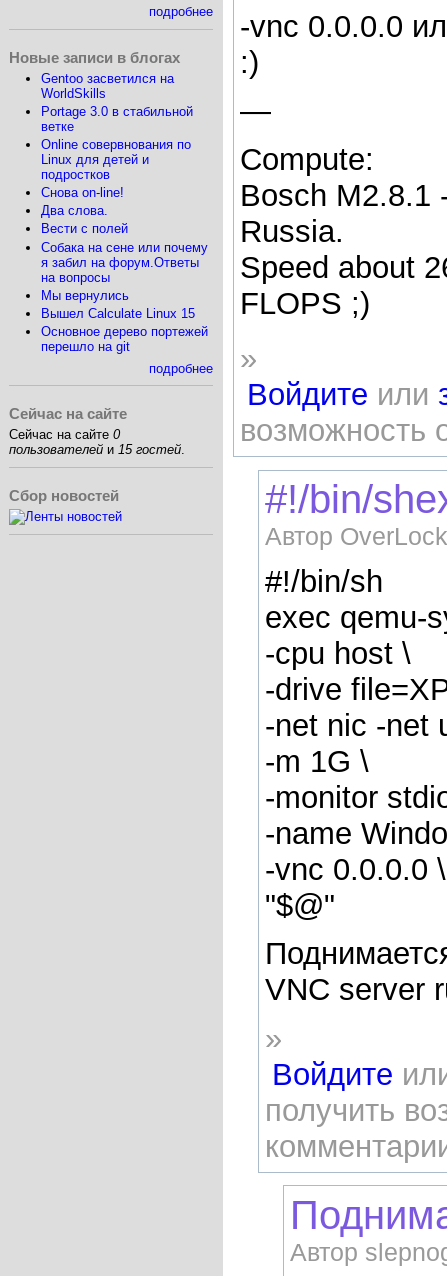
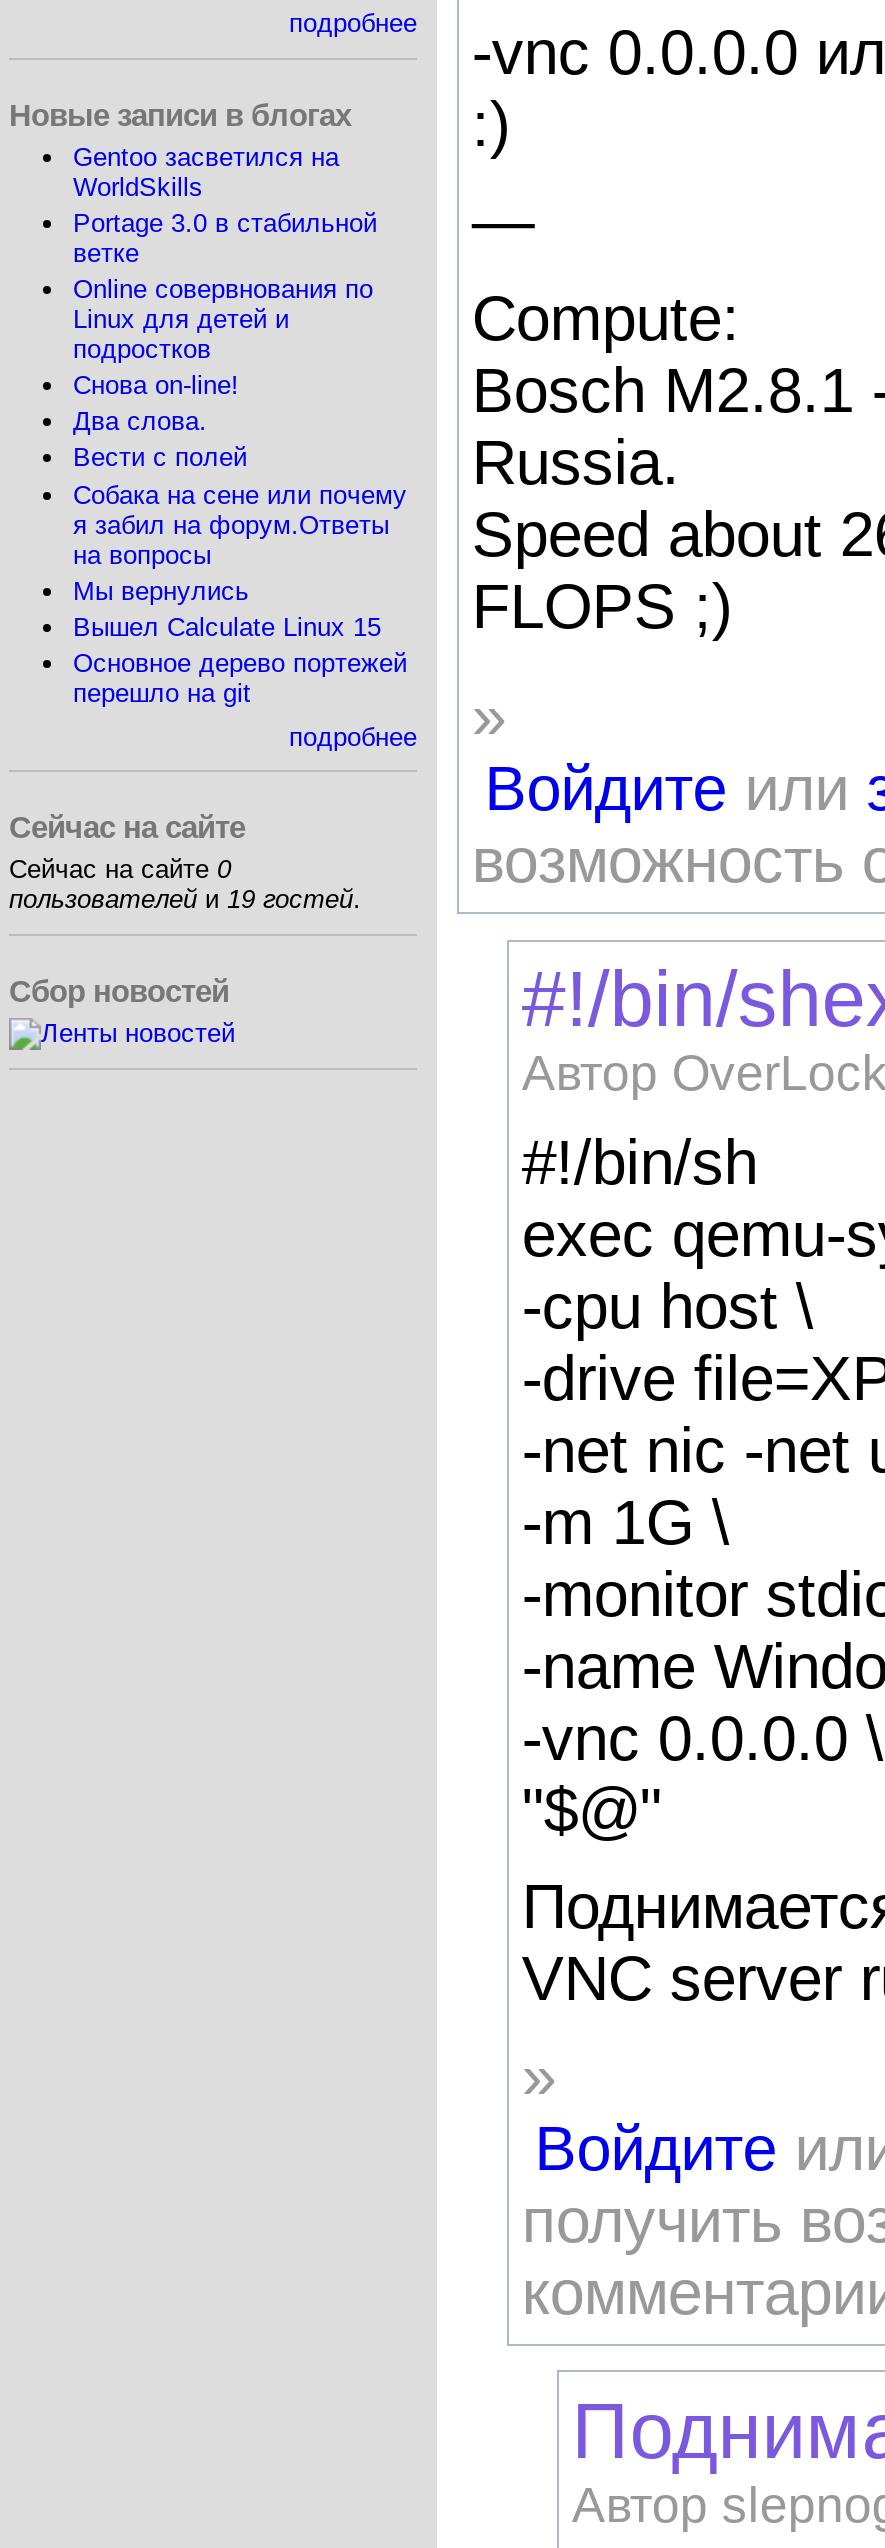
[9,442,185,457] пользователей и 15 гостей. -> [9,884,361,914] пользователей и 19 гостей.

